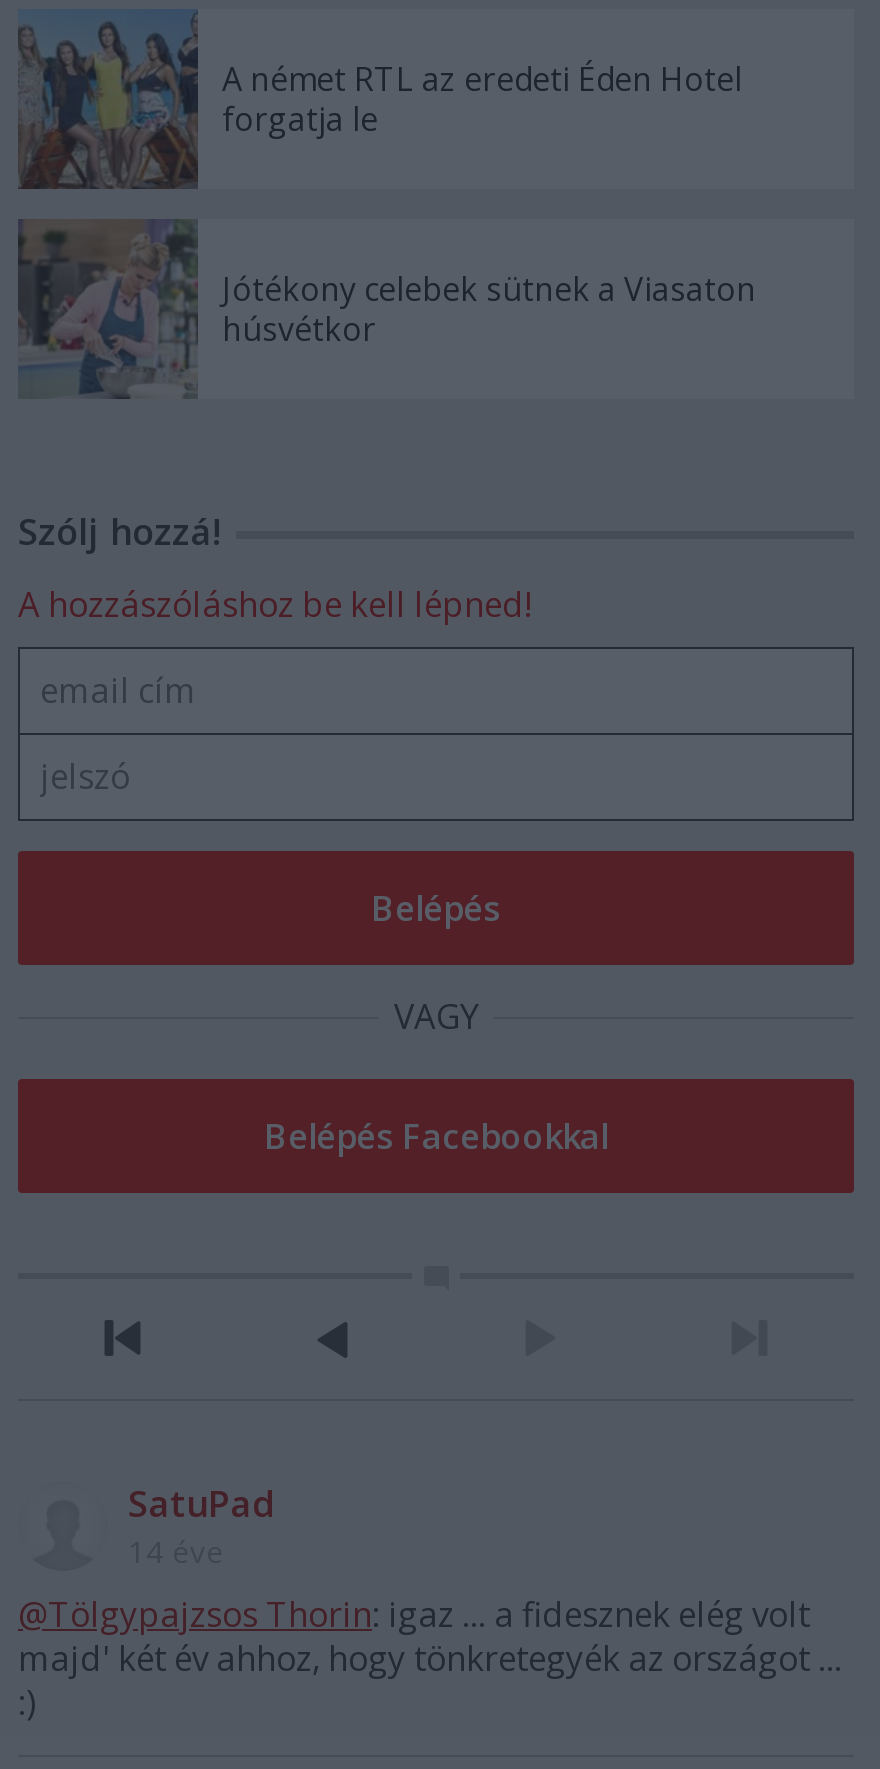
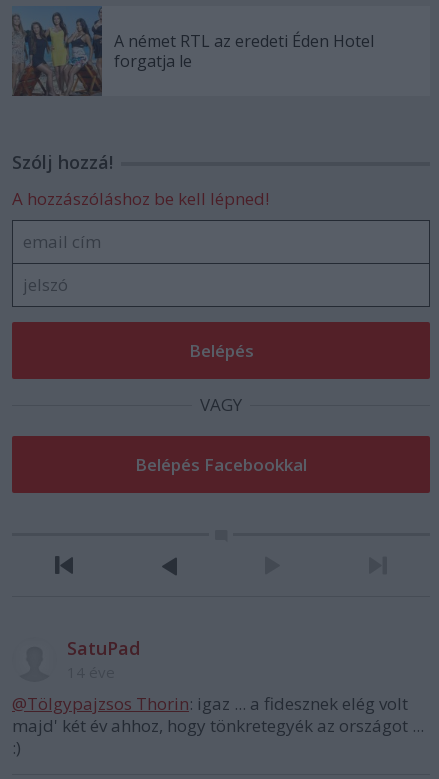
[18,219,756,397] [image] | Jótékony celebek sütnek a Viasaton | húsvétkor -> none

